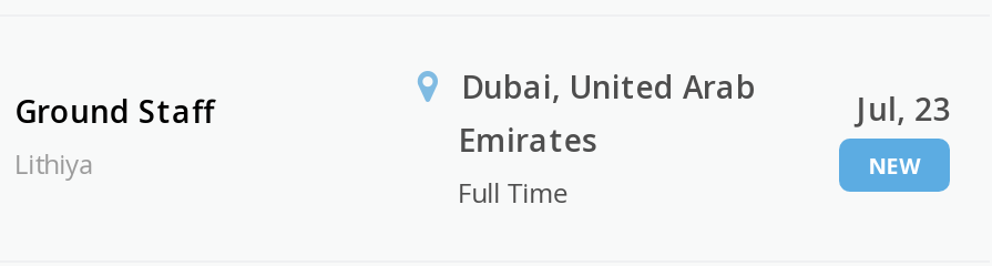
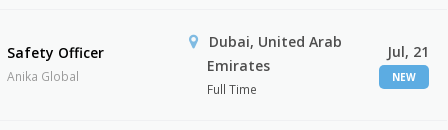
[15,90,214,183] Ground Staff | Lithiya -> [7,43,104,85] Safety Officer | Anika Global
[857,88,950,130] Jul, 23 -> [387,42,429,61] Jul, 21

